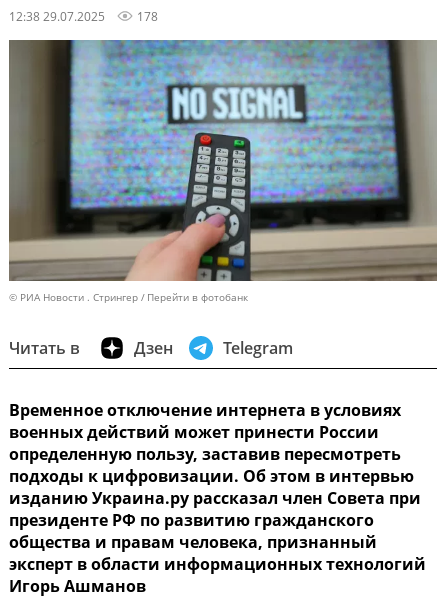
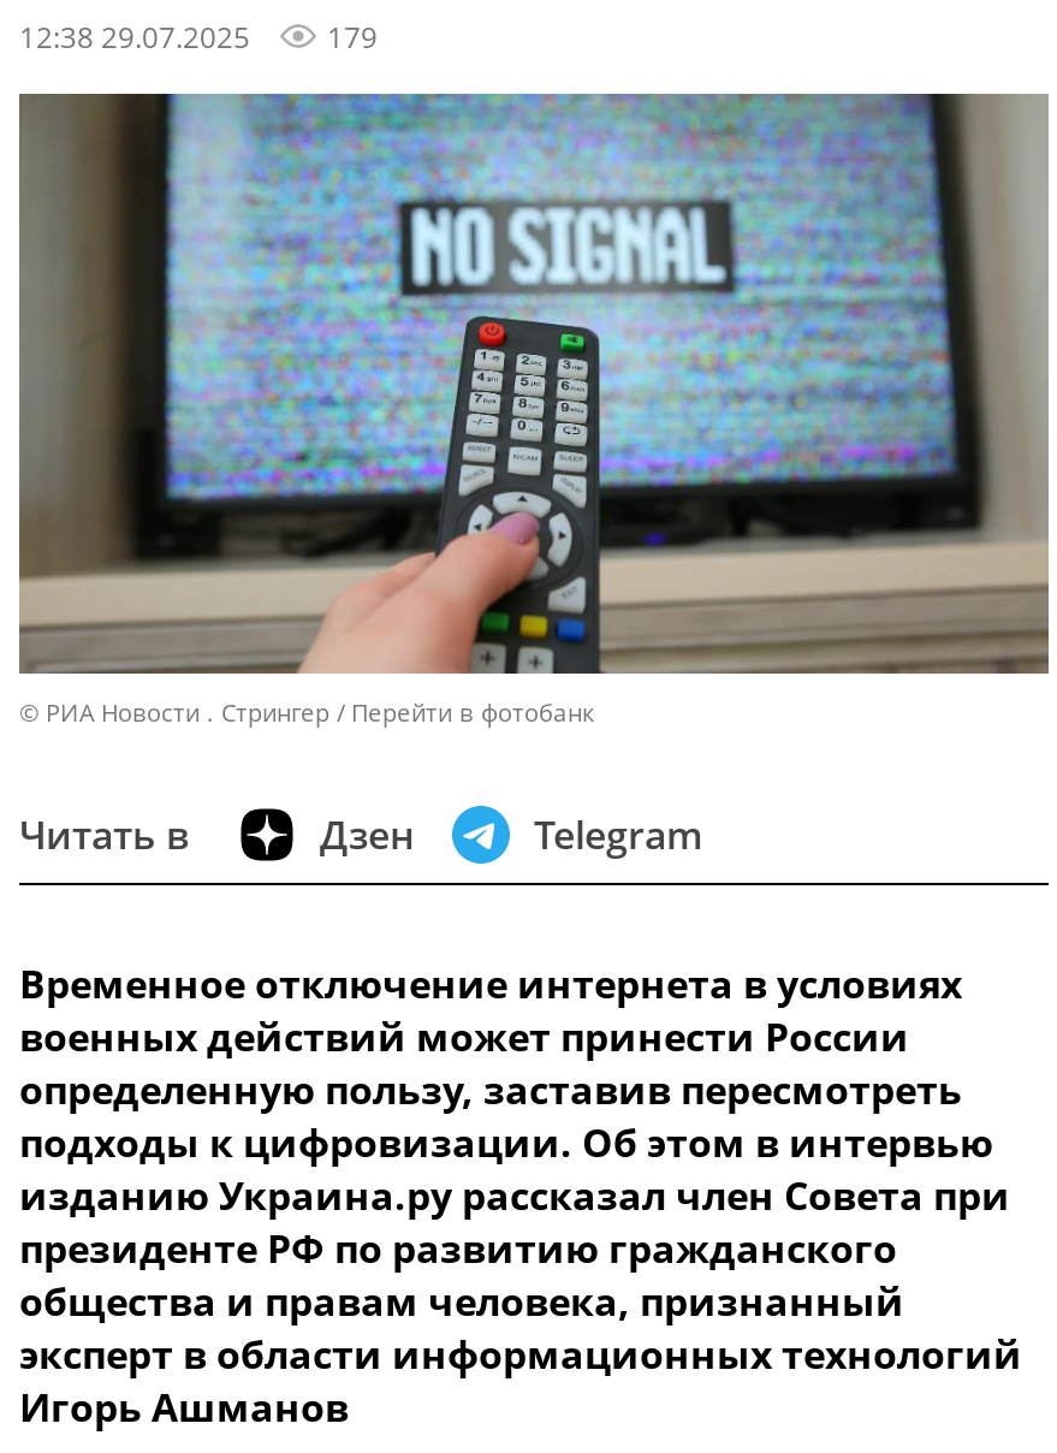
[9,8,158,24] 12:38 29.07.2025 178 -> [19,17,378,55] 12:38 29.07.2025 179

